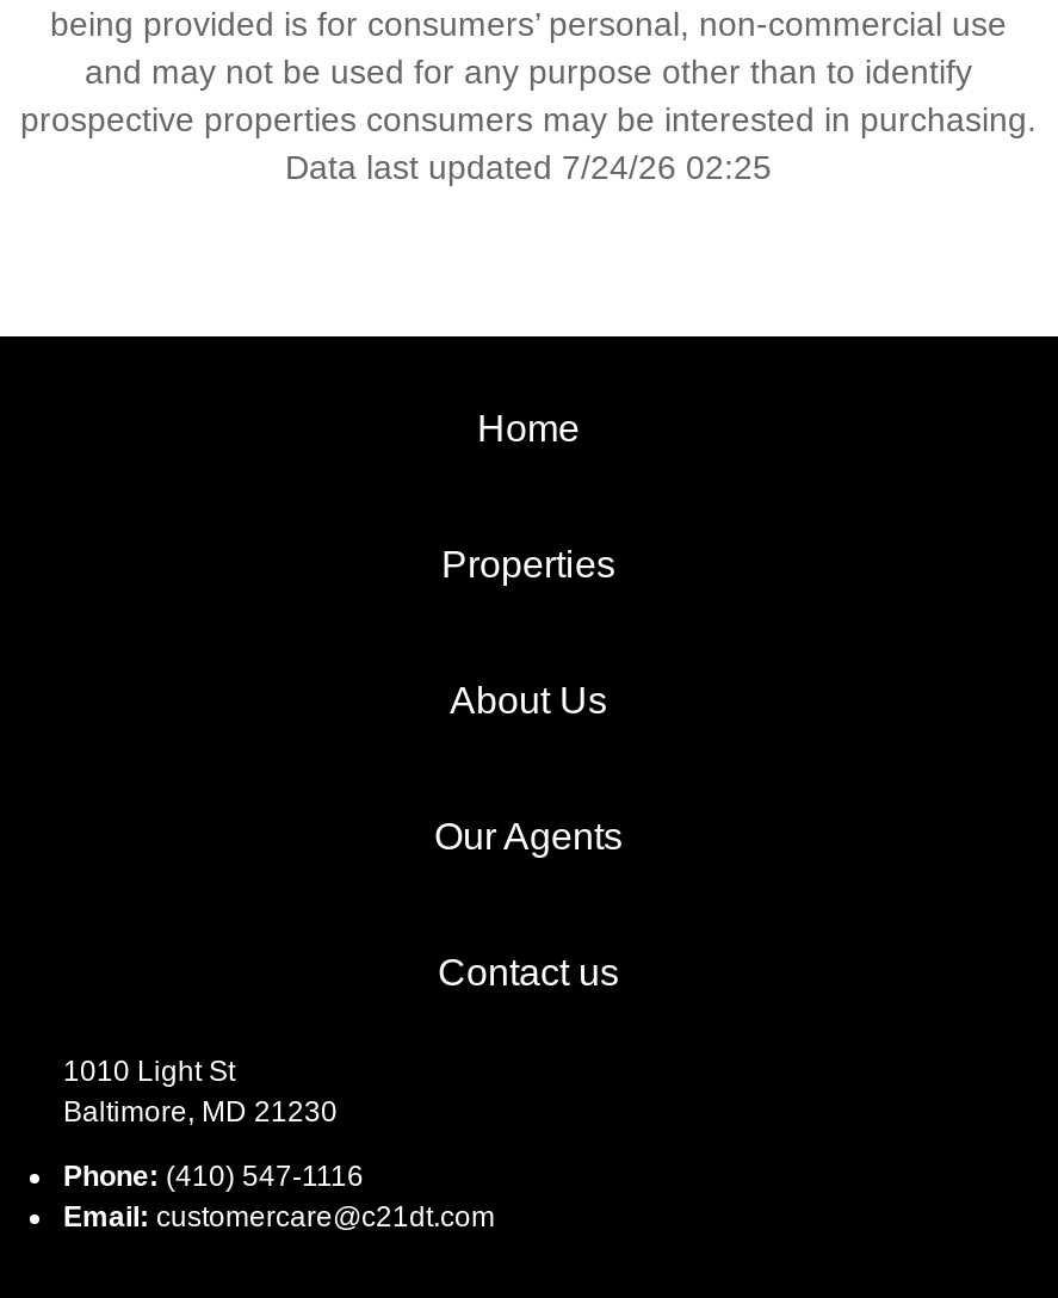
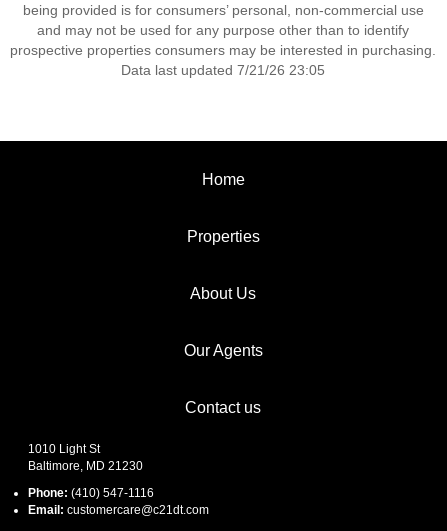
[285,148,772,186] Data last updated 7/24/26 02:25 -> [121,62,325,78] Data last updated 7/21/26 23:05

